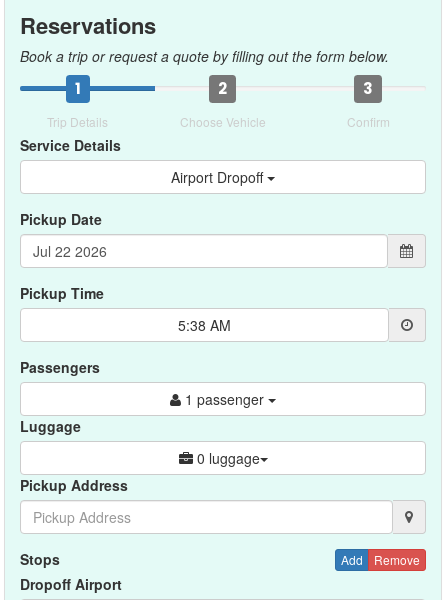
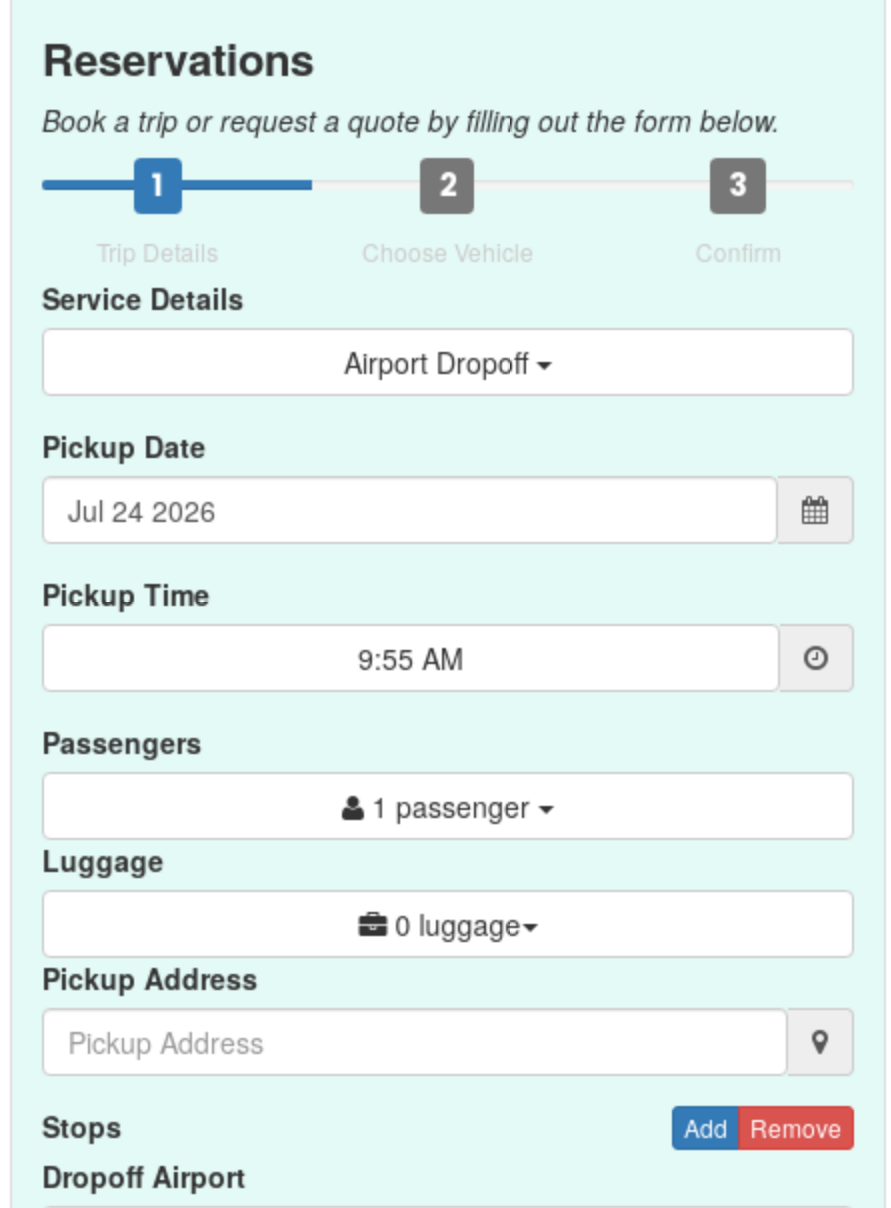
[178,315,231,335] 5:38 AM -> [358,638,464,678] 9:55 AM

